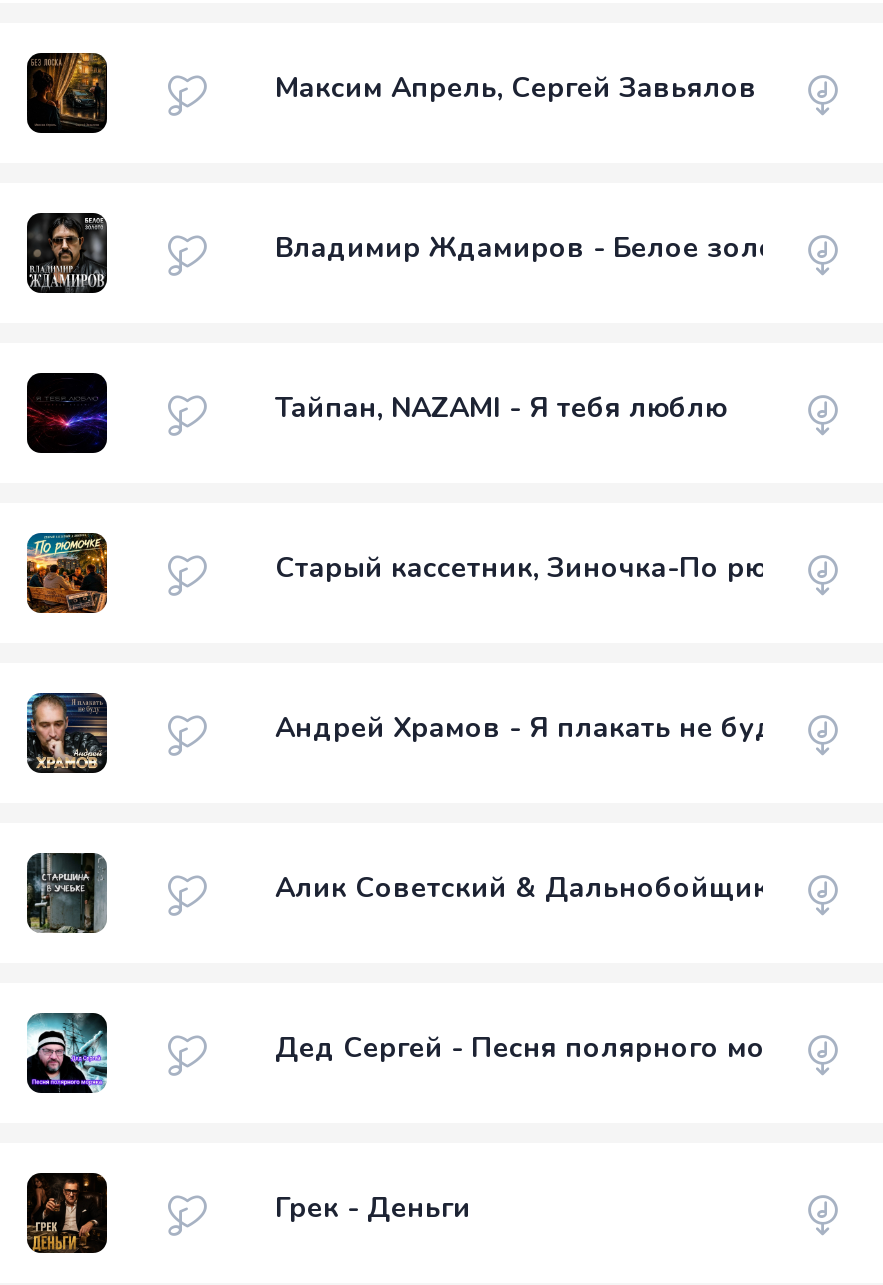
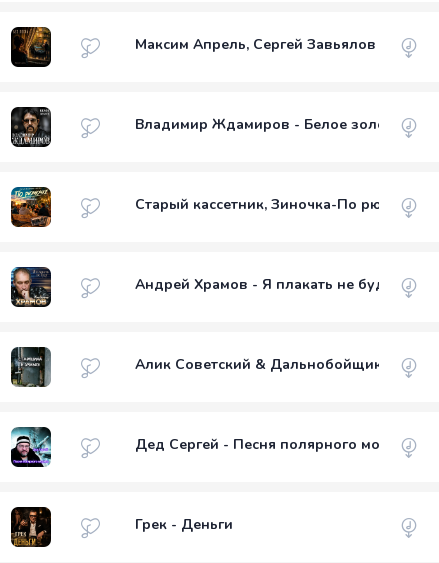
[29,375,107,451] [image] -> none
[275,389,727,427] Тайпан, NAZAMI - Я тебя люблю -> none

